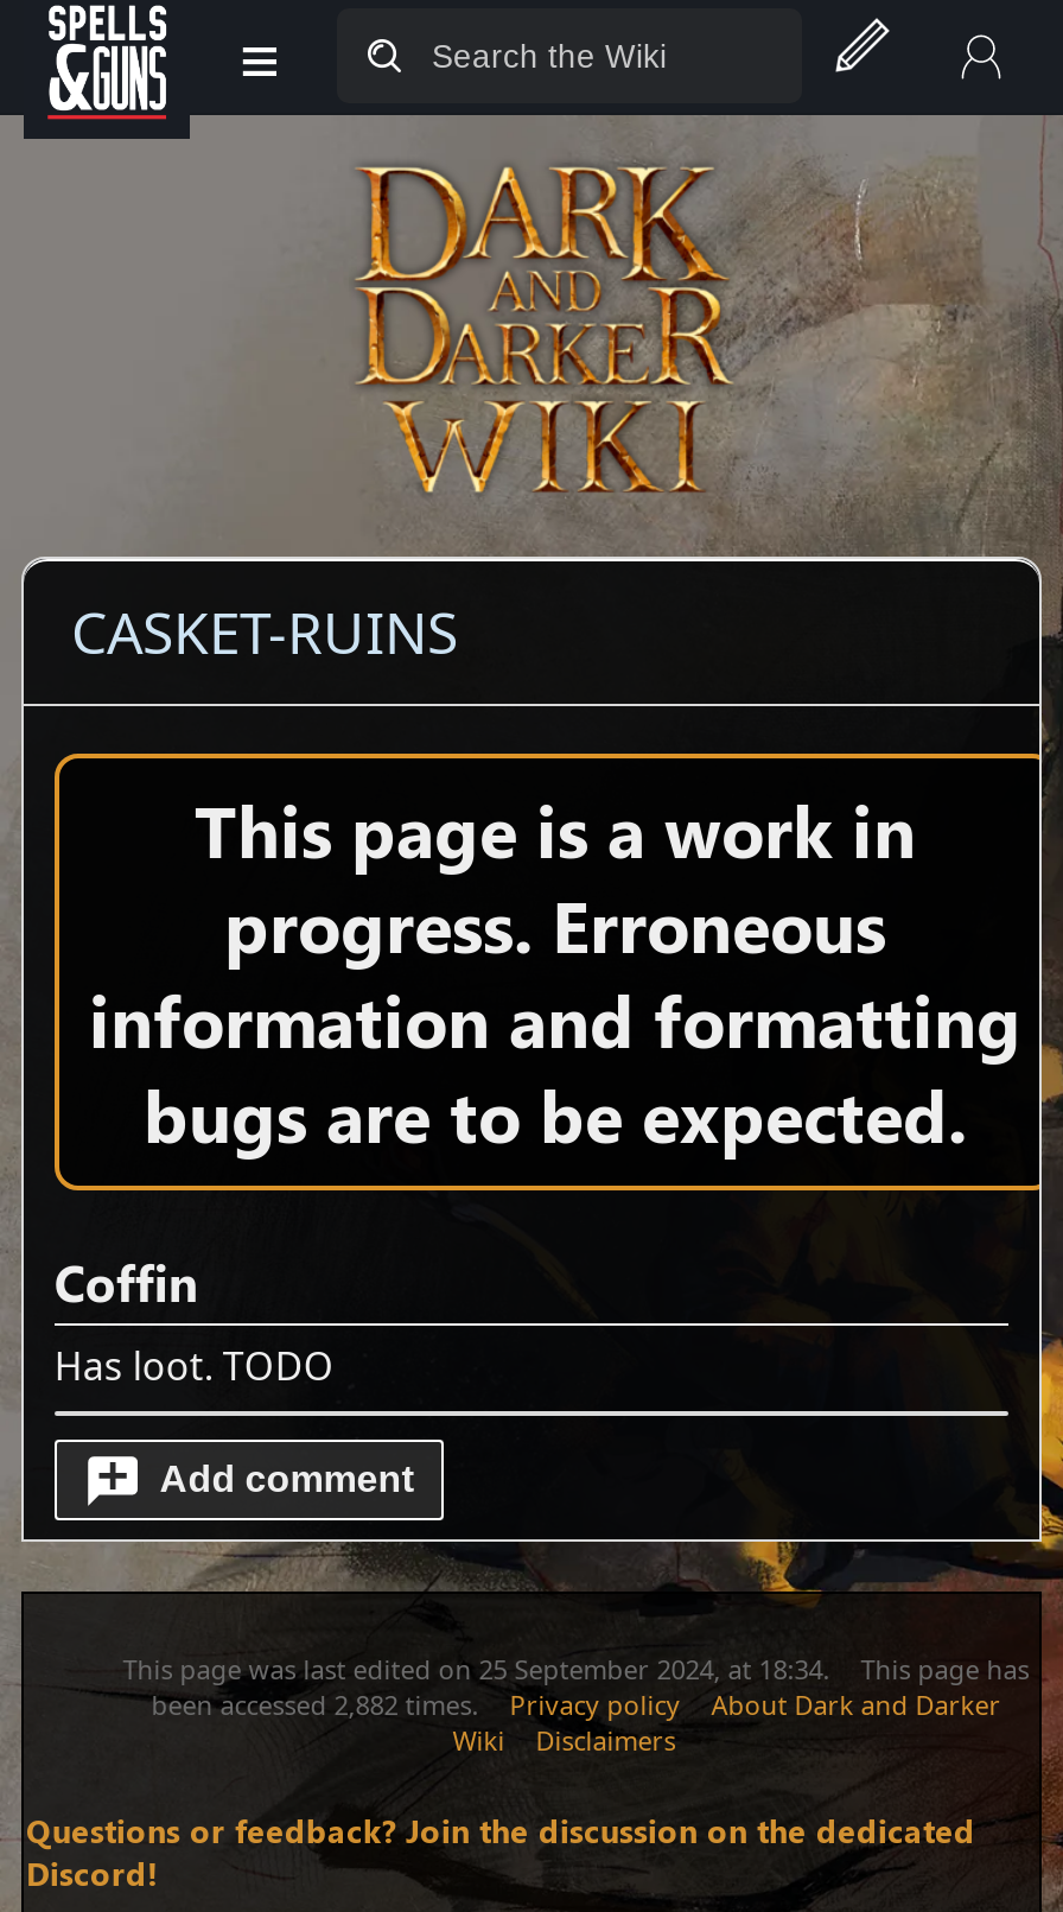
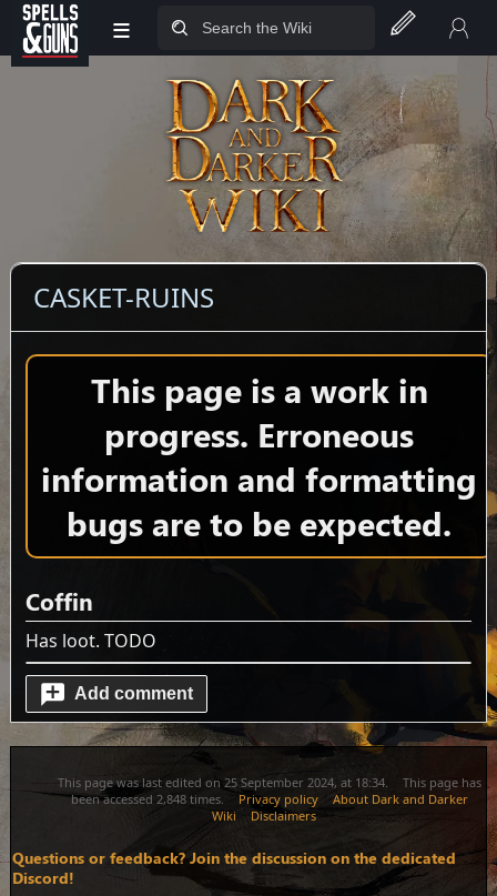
[151,1686,479,1721] been accessed 2,882 times. -> [71,790,224,807] been accessed 2,848 times.

